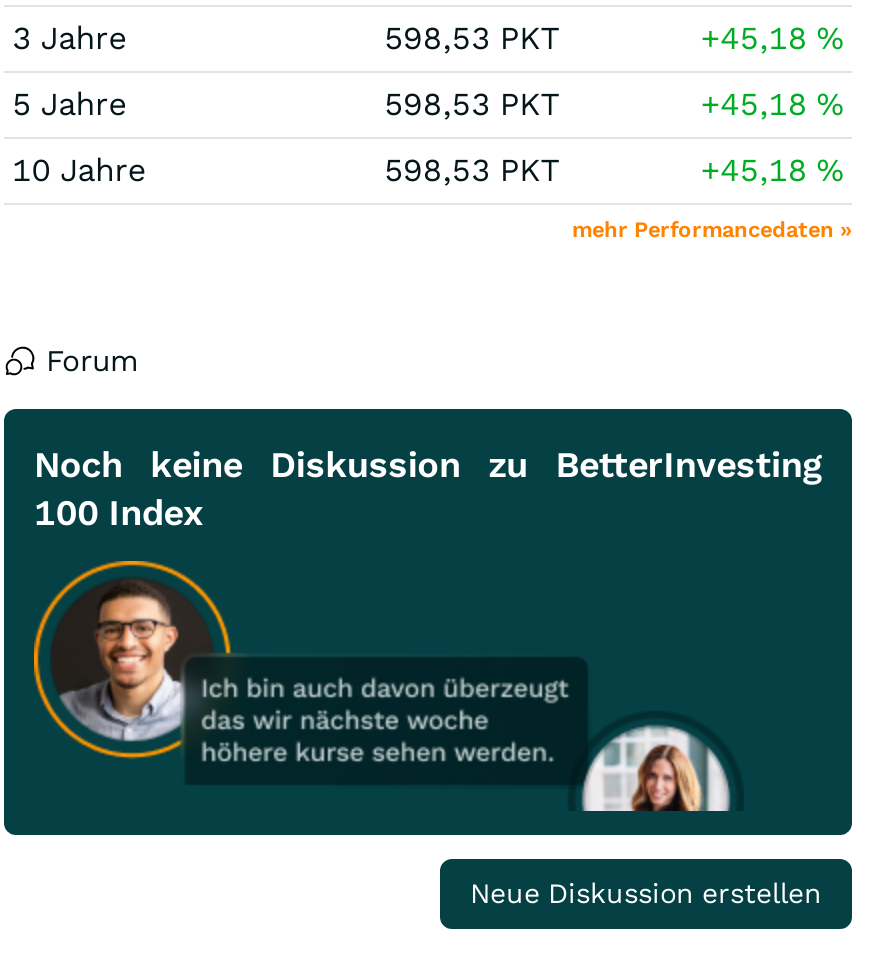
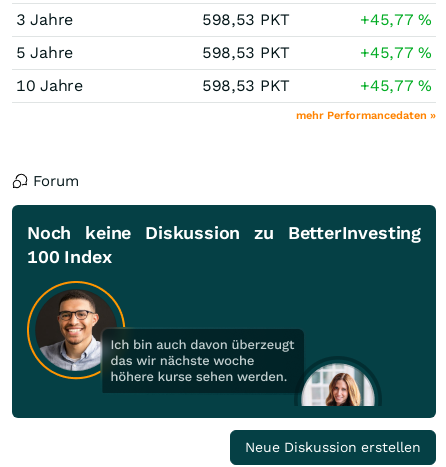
[701,19,844,57] +45,18% -> [360,10,432,29] +45,77%
[701,85,844,123] +45,18% -> [360,43,432,62] +45,77%
[701,151,844,189] +45,18% -> [360,76,432,95] +45,77%

